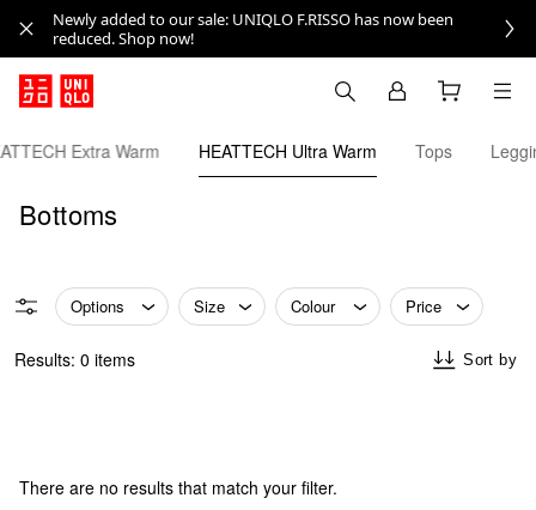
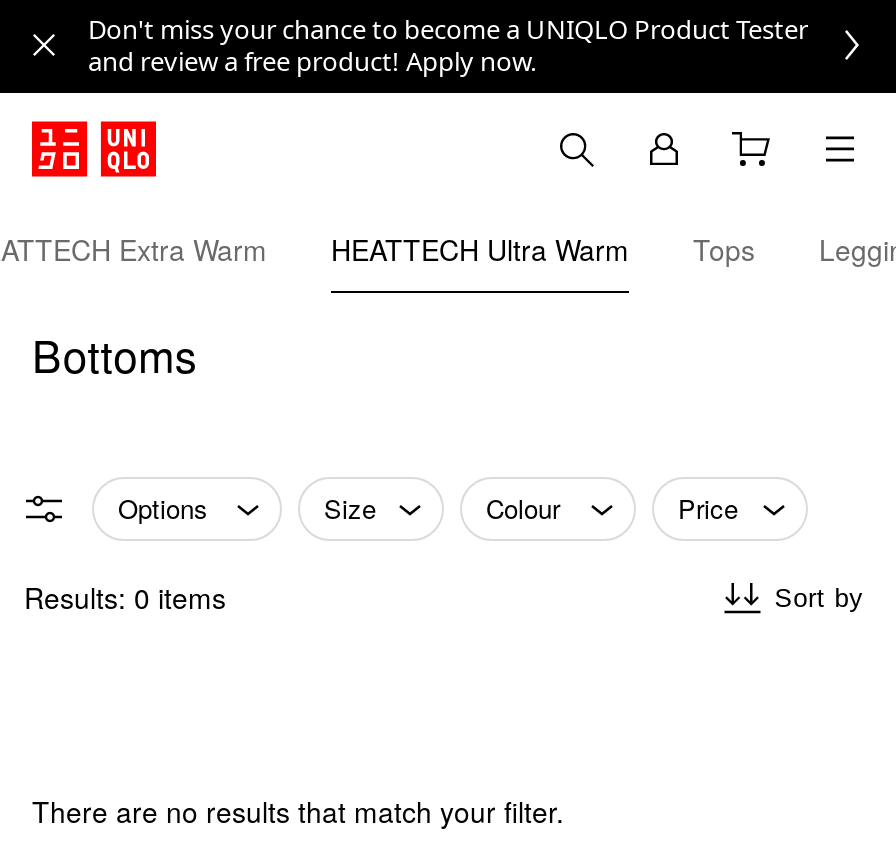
[53,8,453,49] Newly added to our sale: UNIQLO F.RISSO has now been | reduced. Shop now! -> [88,11,808,79] Don't miss your chance to become a UNIQLO Product Tester | and review a free product! Apply now.

